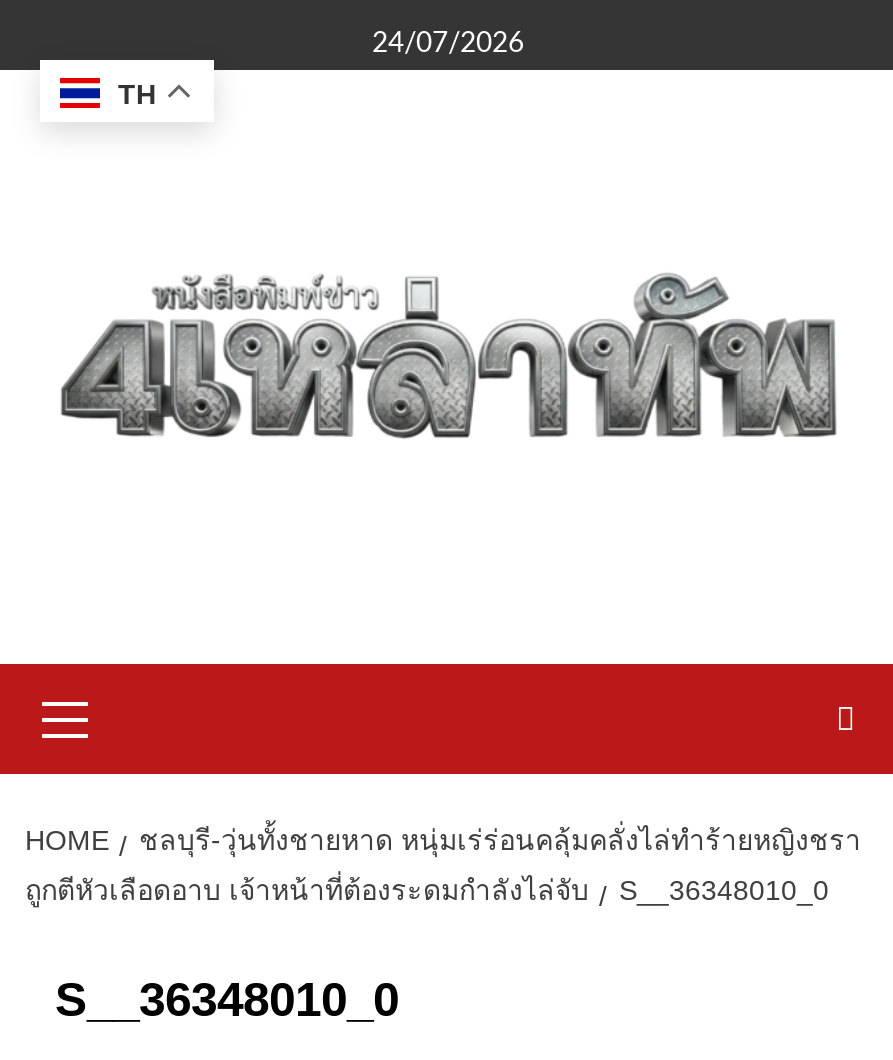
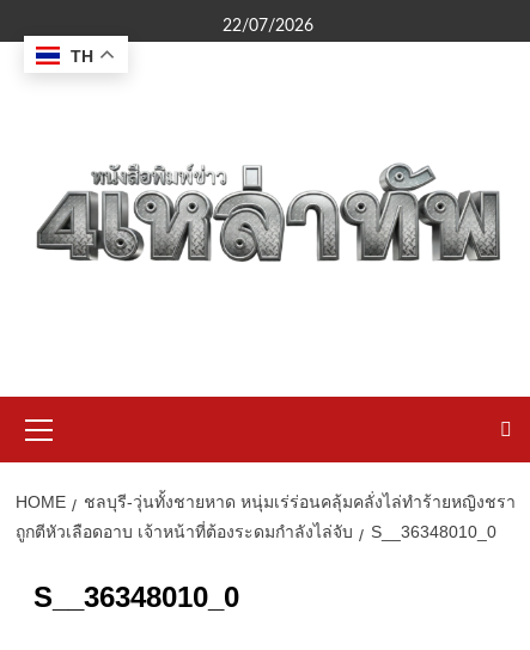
[372,30,524,58] 24/07/2026 -> [223,18,313,35] 22/07/2026

